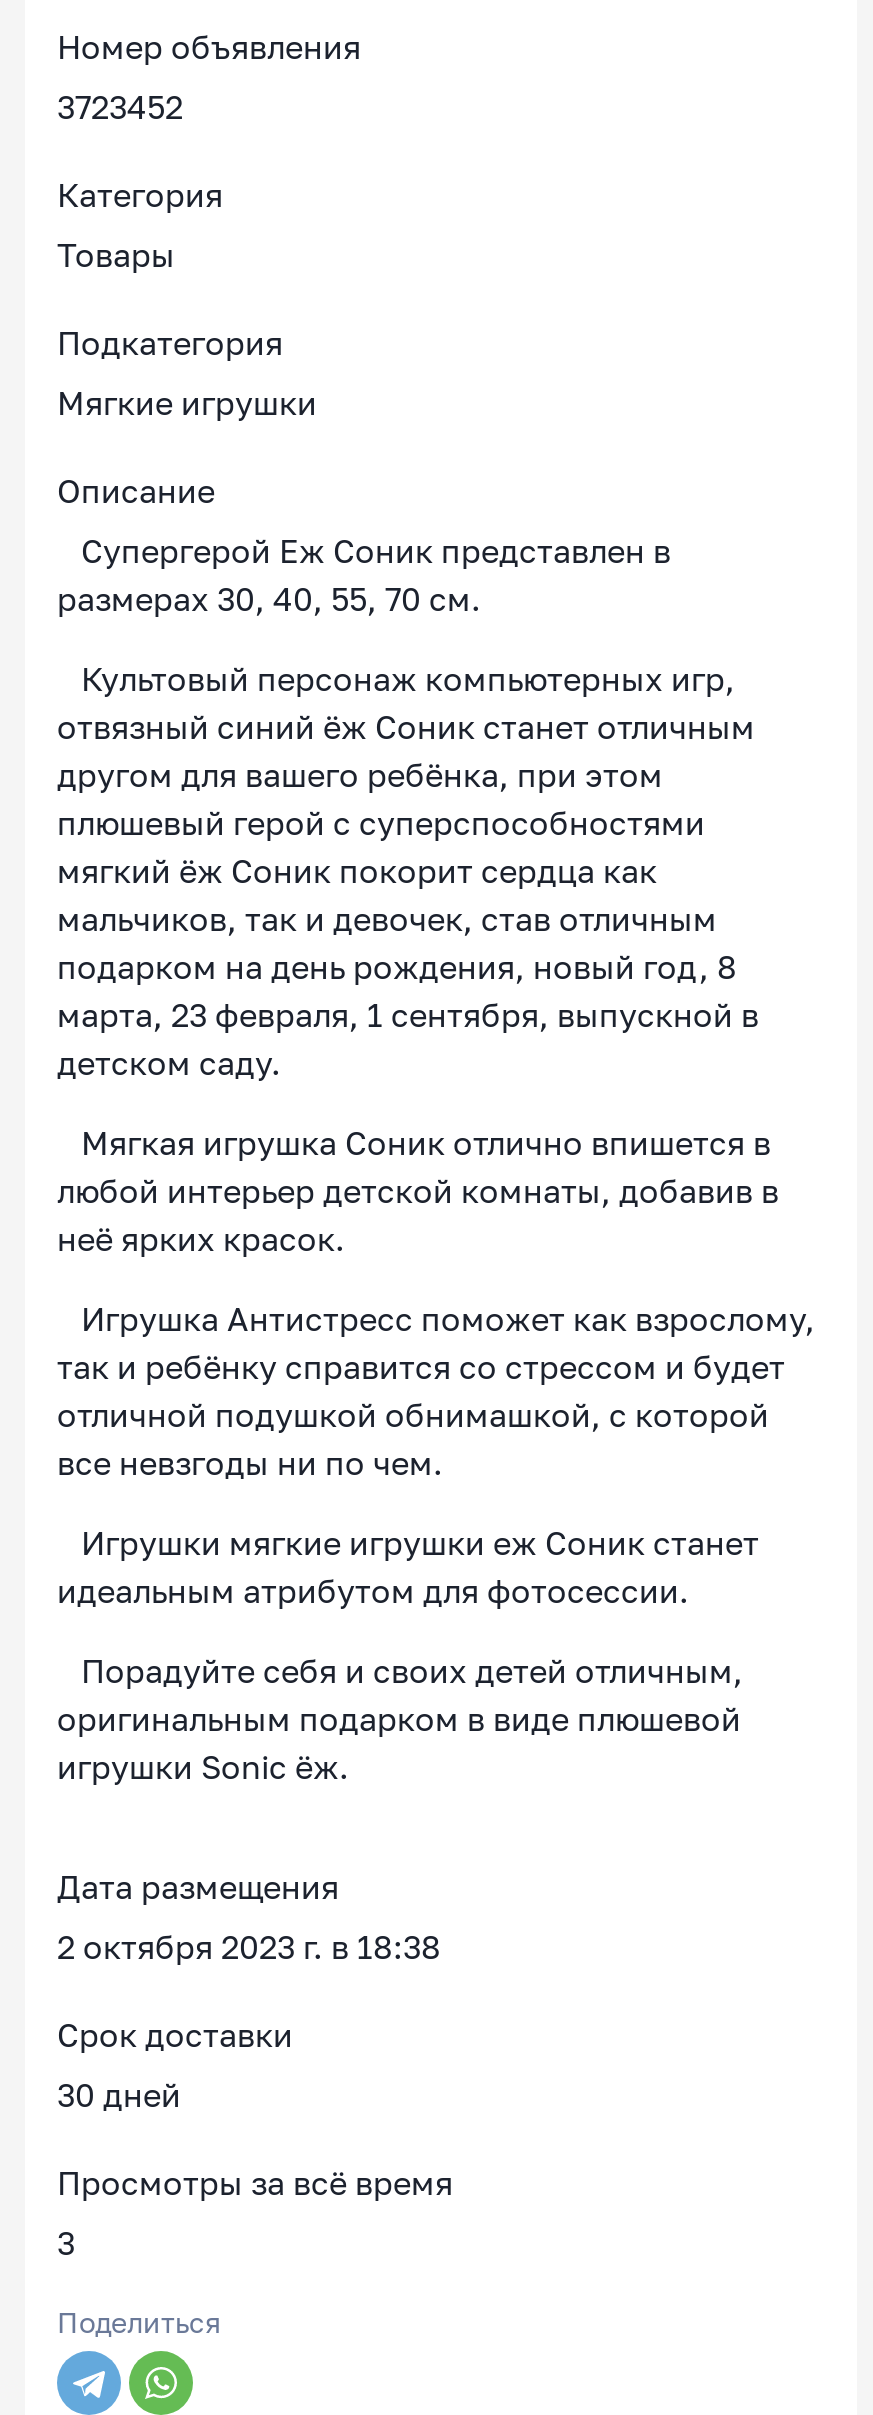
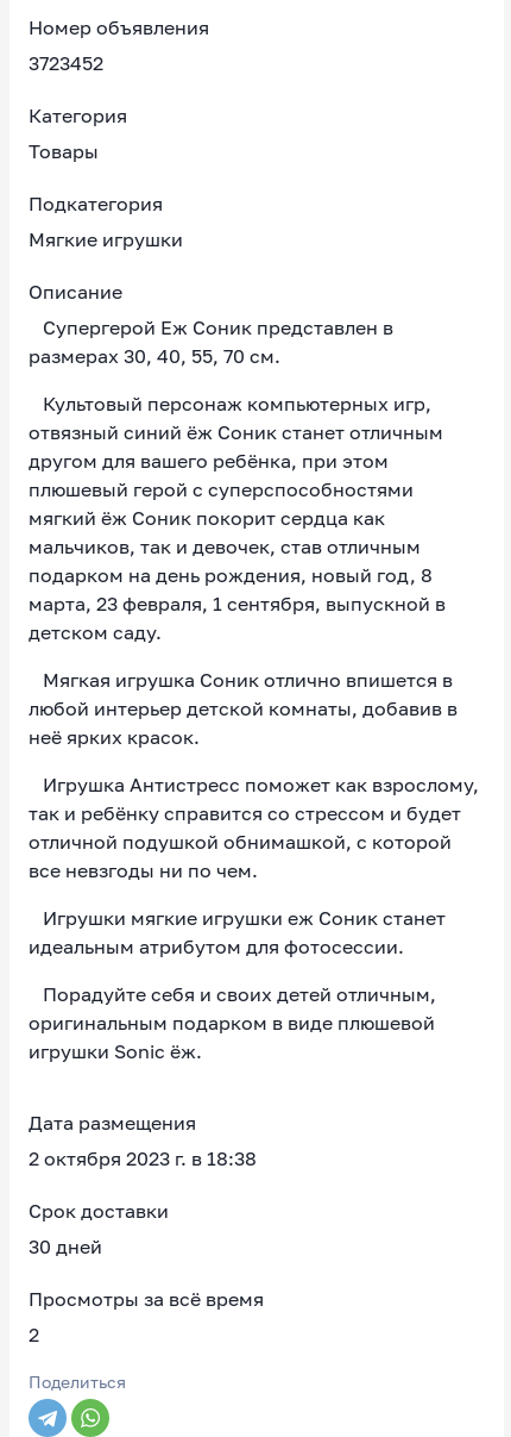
[57,2223,75,2263] 3 -> [29,1323,39,1347] 2

